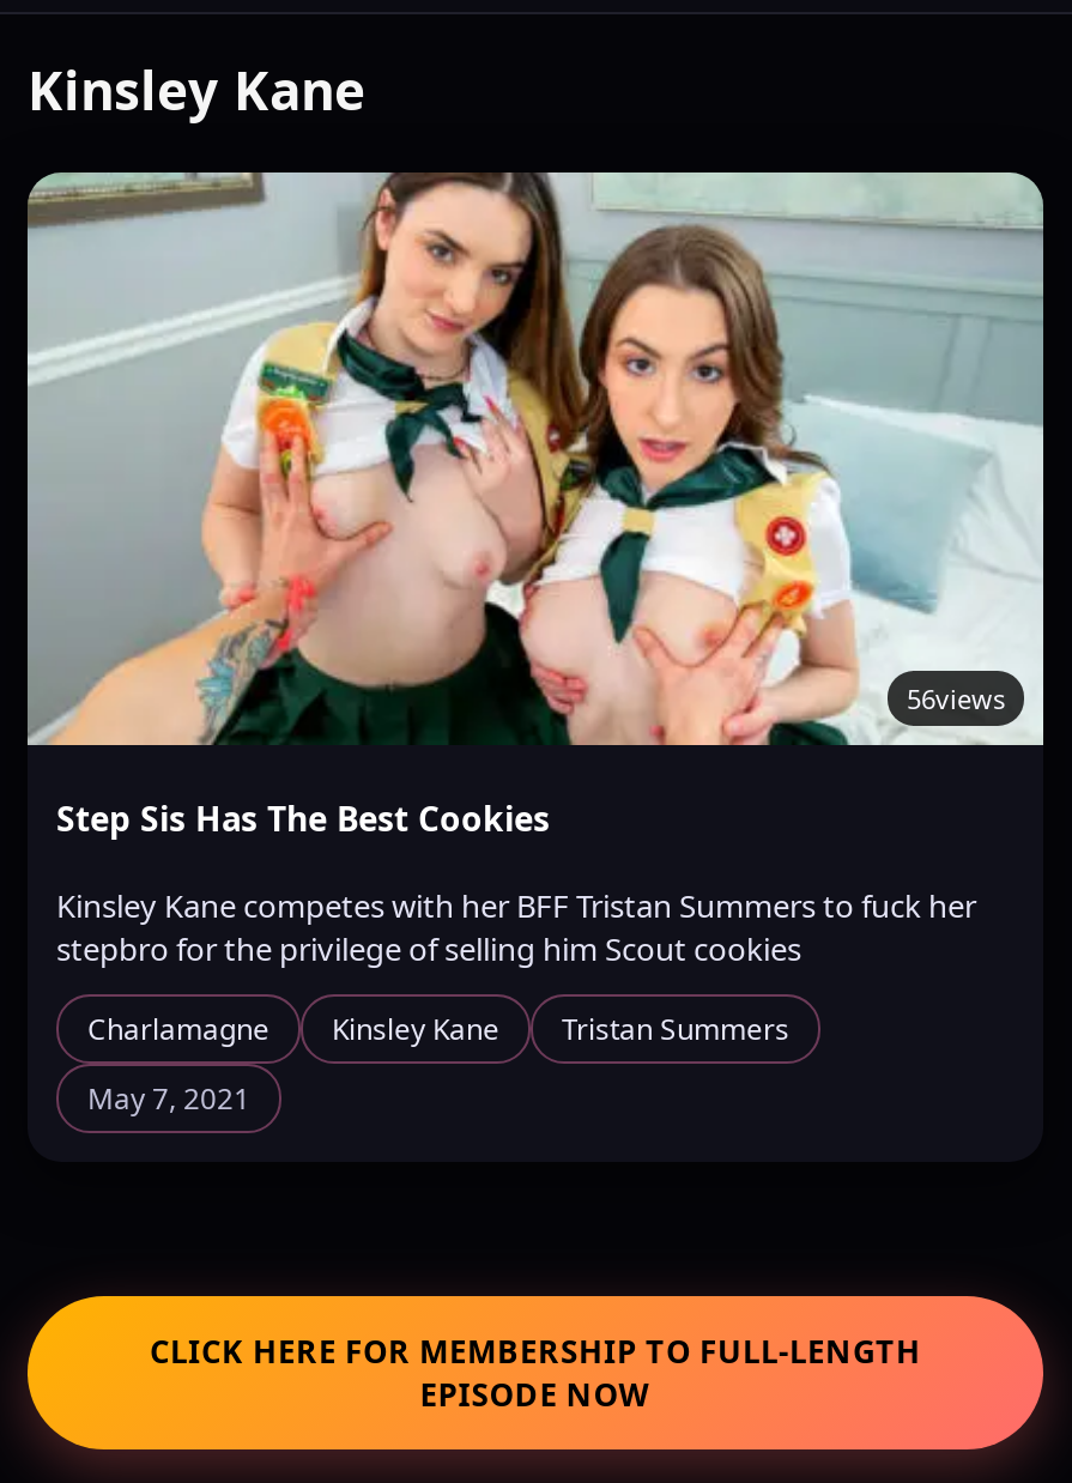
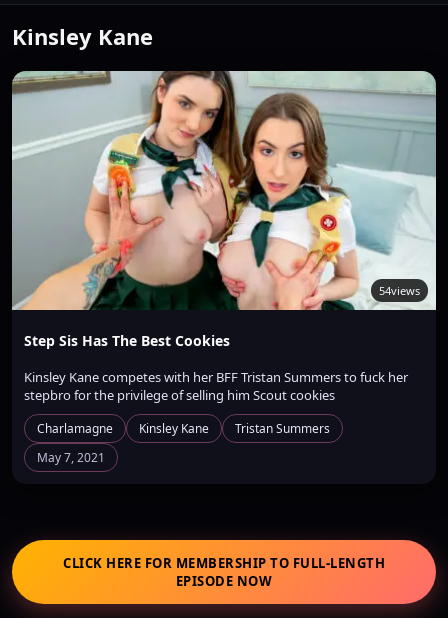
[907,679,1005,715] 56views -> [379,282,420,297] 54views

